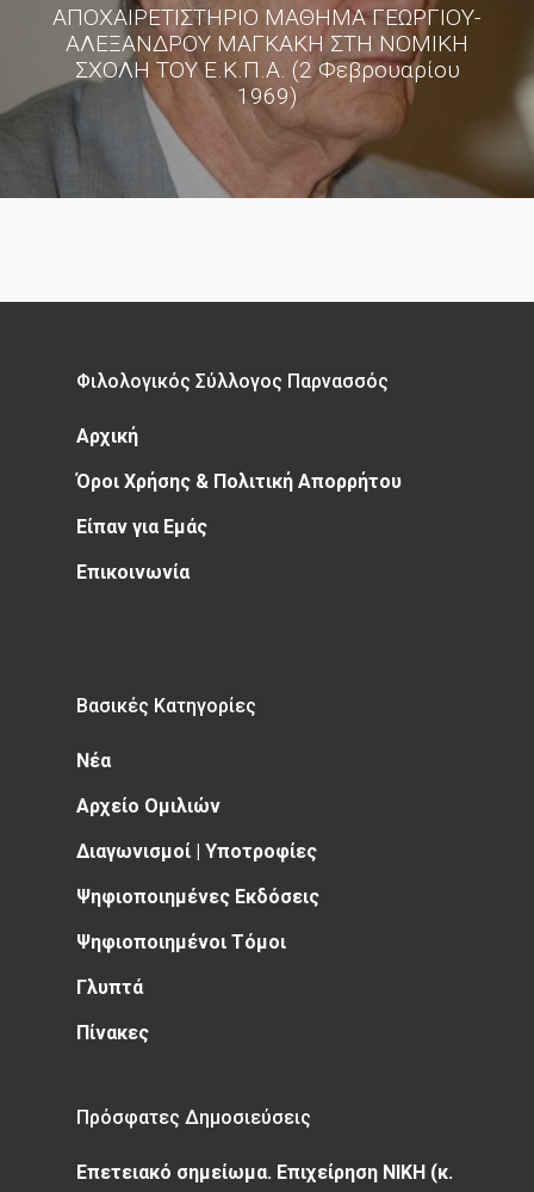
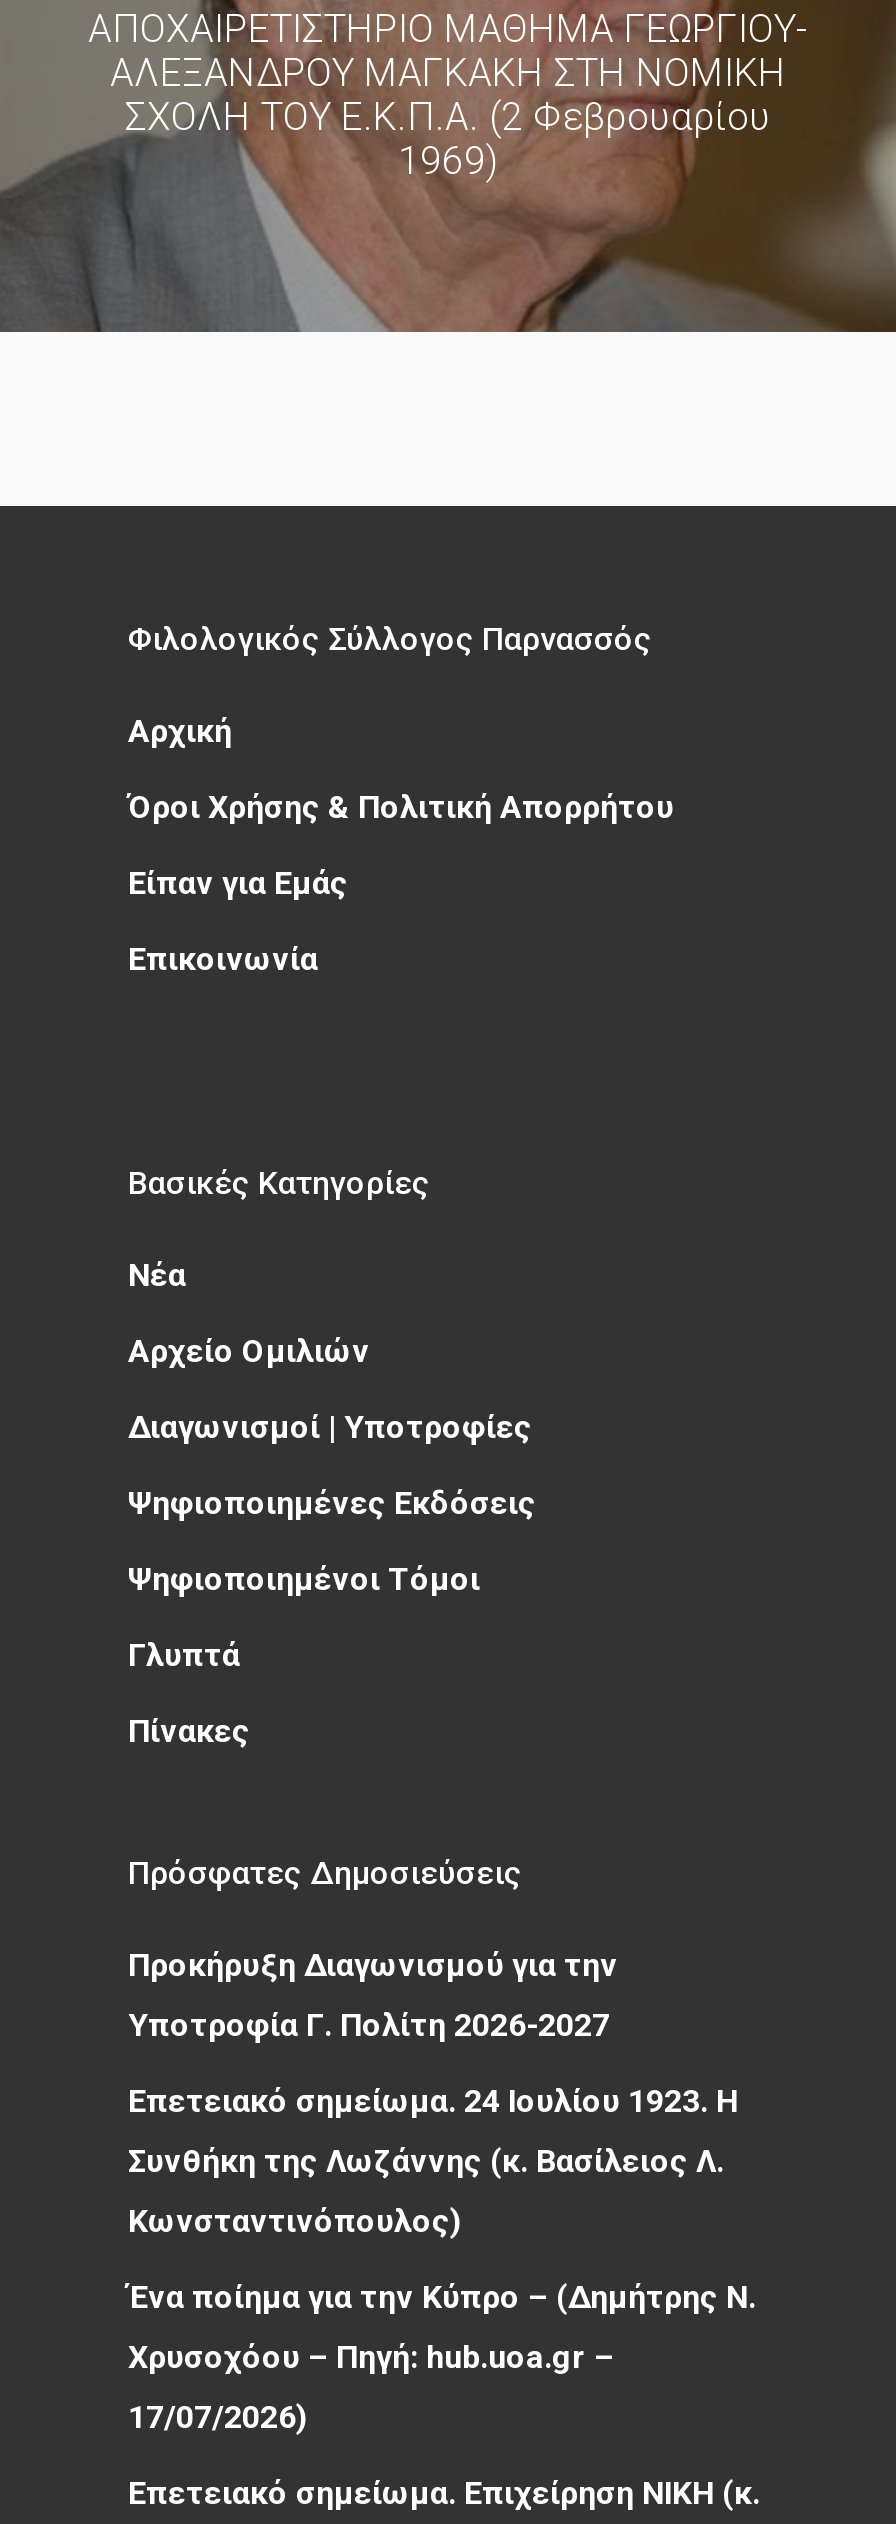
none -> [128,1946,756,2436] Προκήρυξη Διαγωνισμού για την | Υποτροφία Γ. Πολίτη 2026-2027 | Επετειακό σημείωμα. 24 Ιουλίου 1923. Η | Συνθήκη της Λωζάννης (κ. Βασίλειος Λ. | Κωνσταντινόπουλος) | Ένα ποίημα για την Κύπρο – (Δημήτρης Ν. | Χρυσοχόου – Πηγή: hub.uoa.gr – | 17/07/2026)

